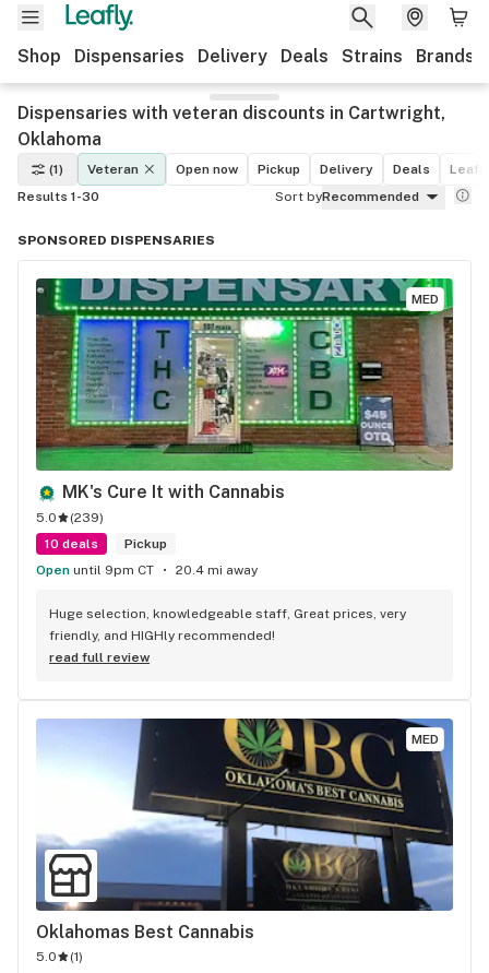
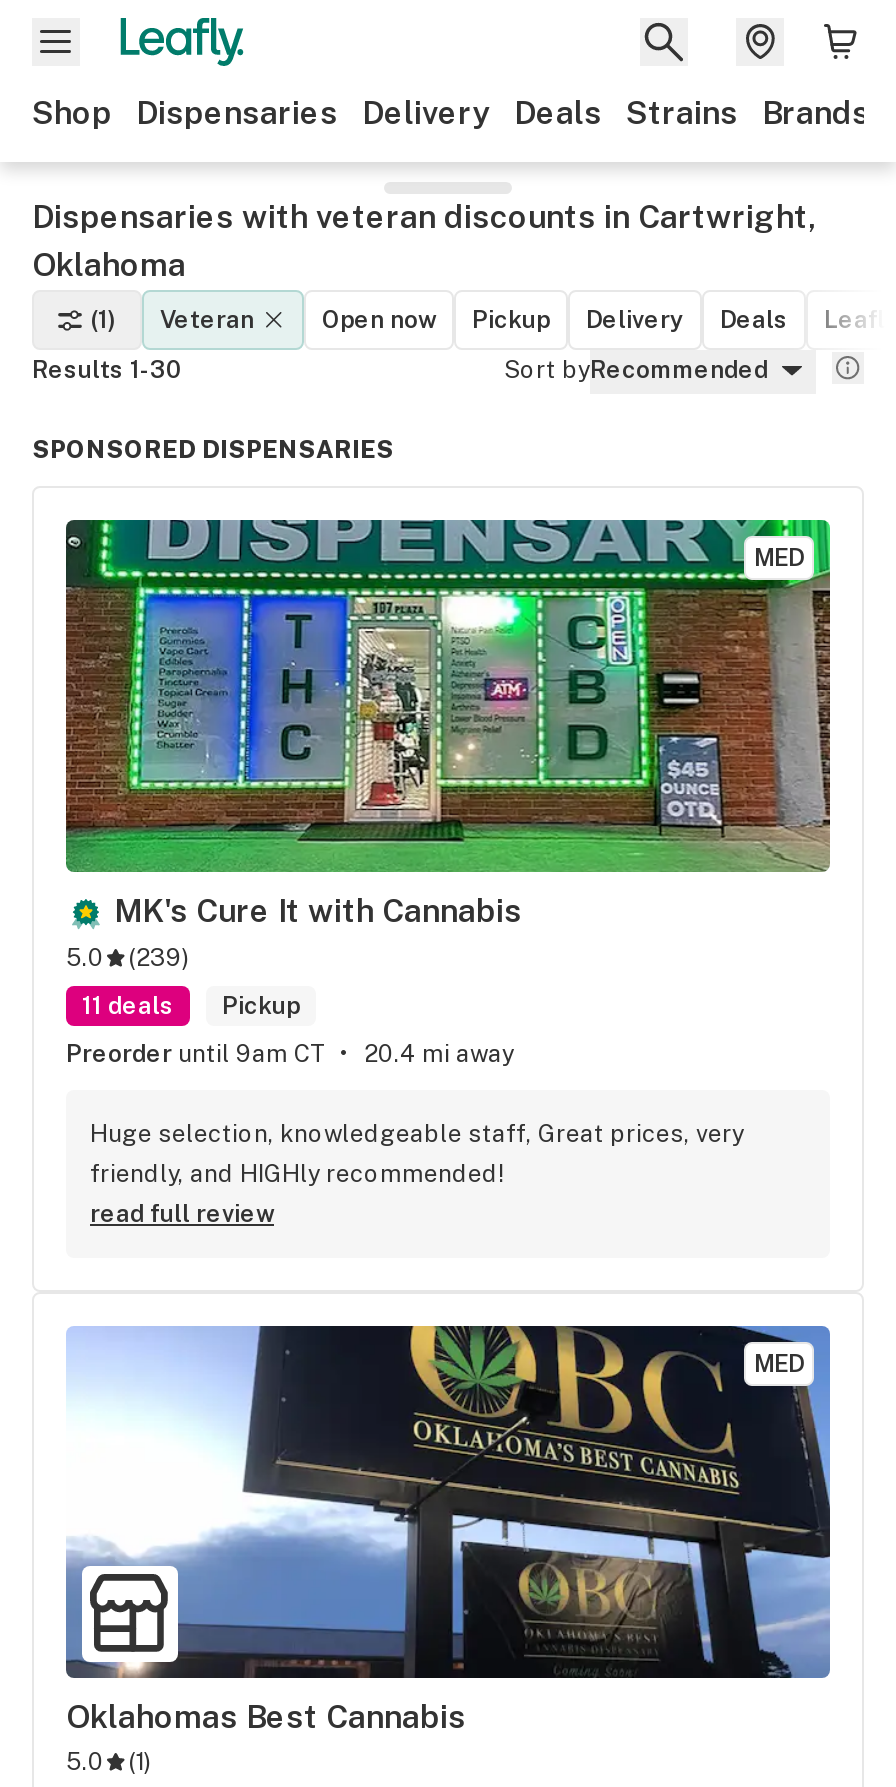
[45,536,167,551] 10 deals Pickup -> [82,992,300,1020] 11 deals Pickup
[46,562,154,578] Open until 9pm CT -> [82,1040,324,1068] Preorder until 9am CT

